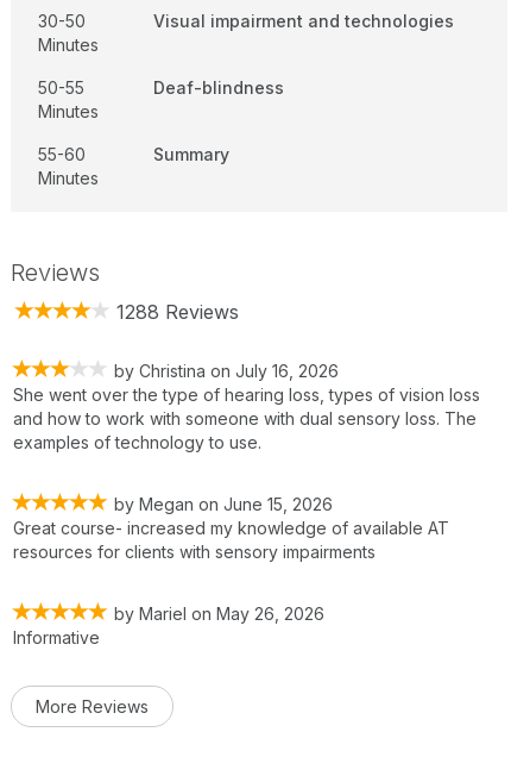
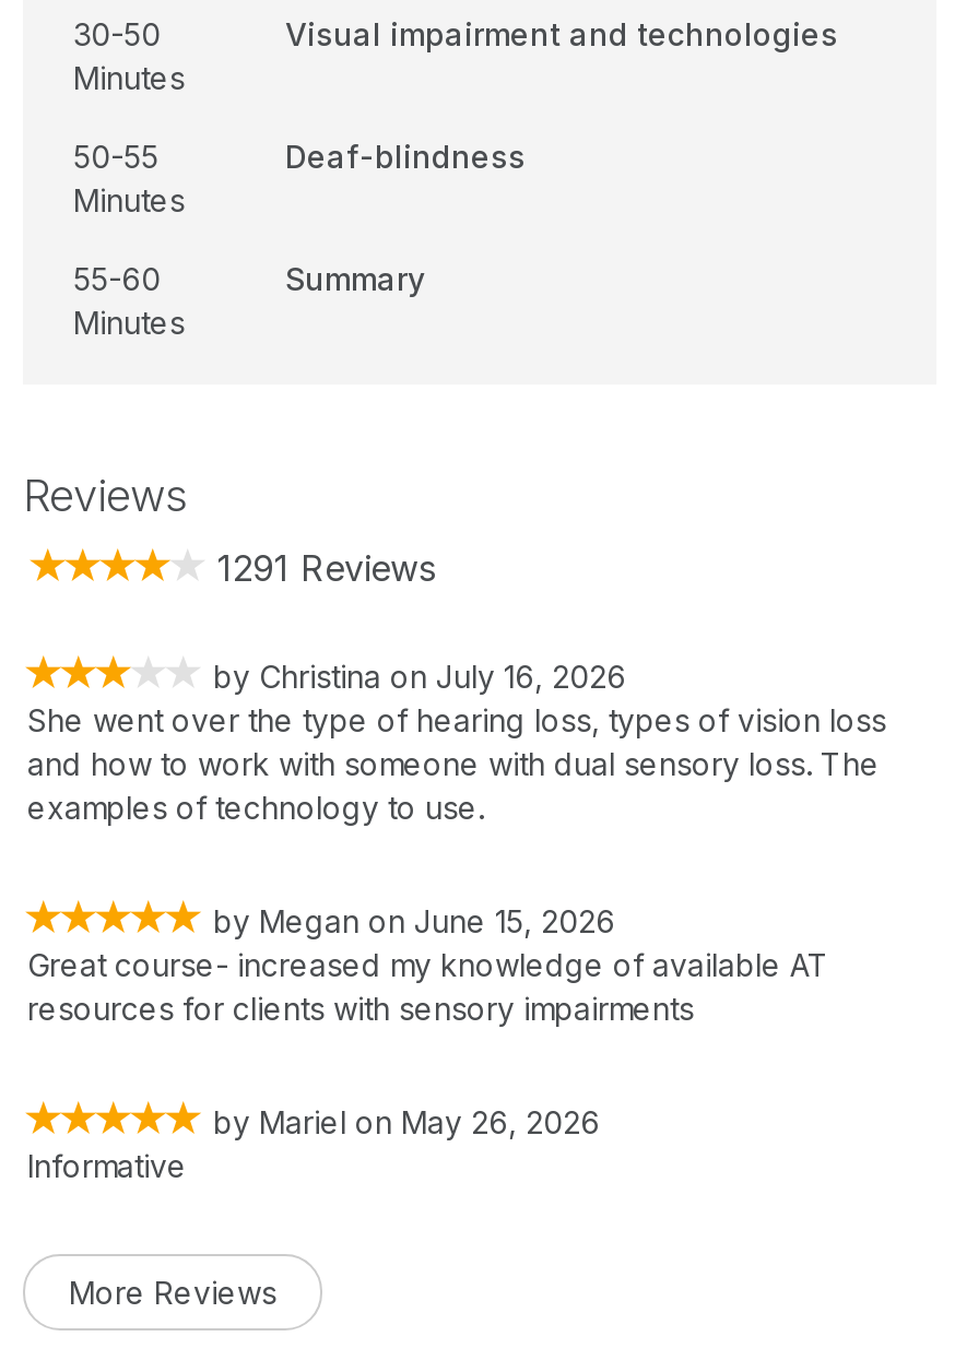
[116,300,239,324] 1288 Reviews -> [217,546,436,590] 1291 Reviews

